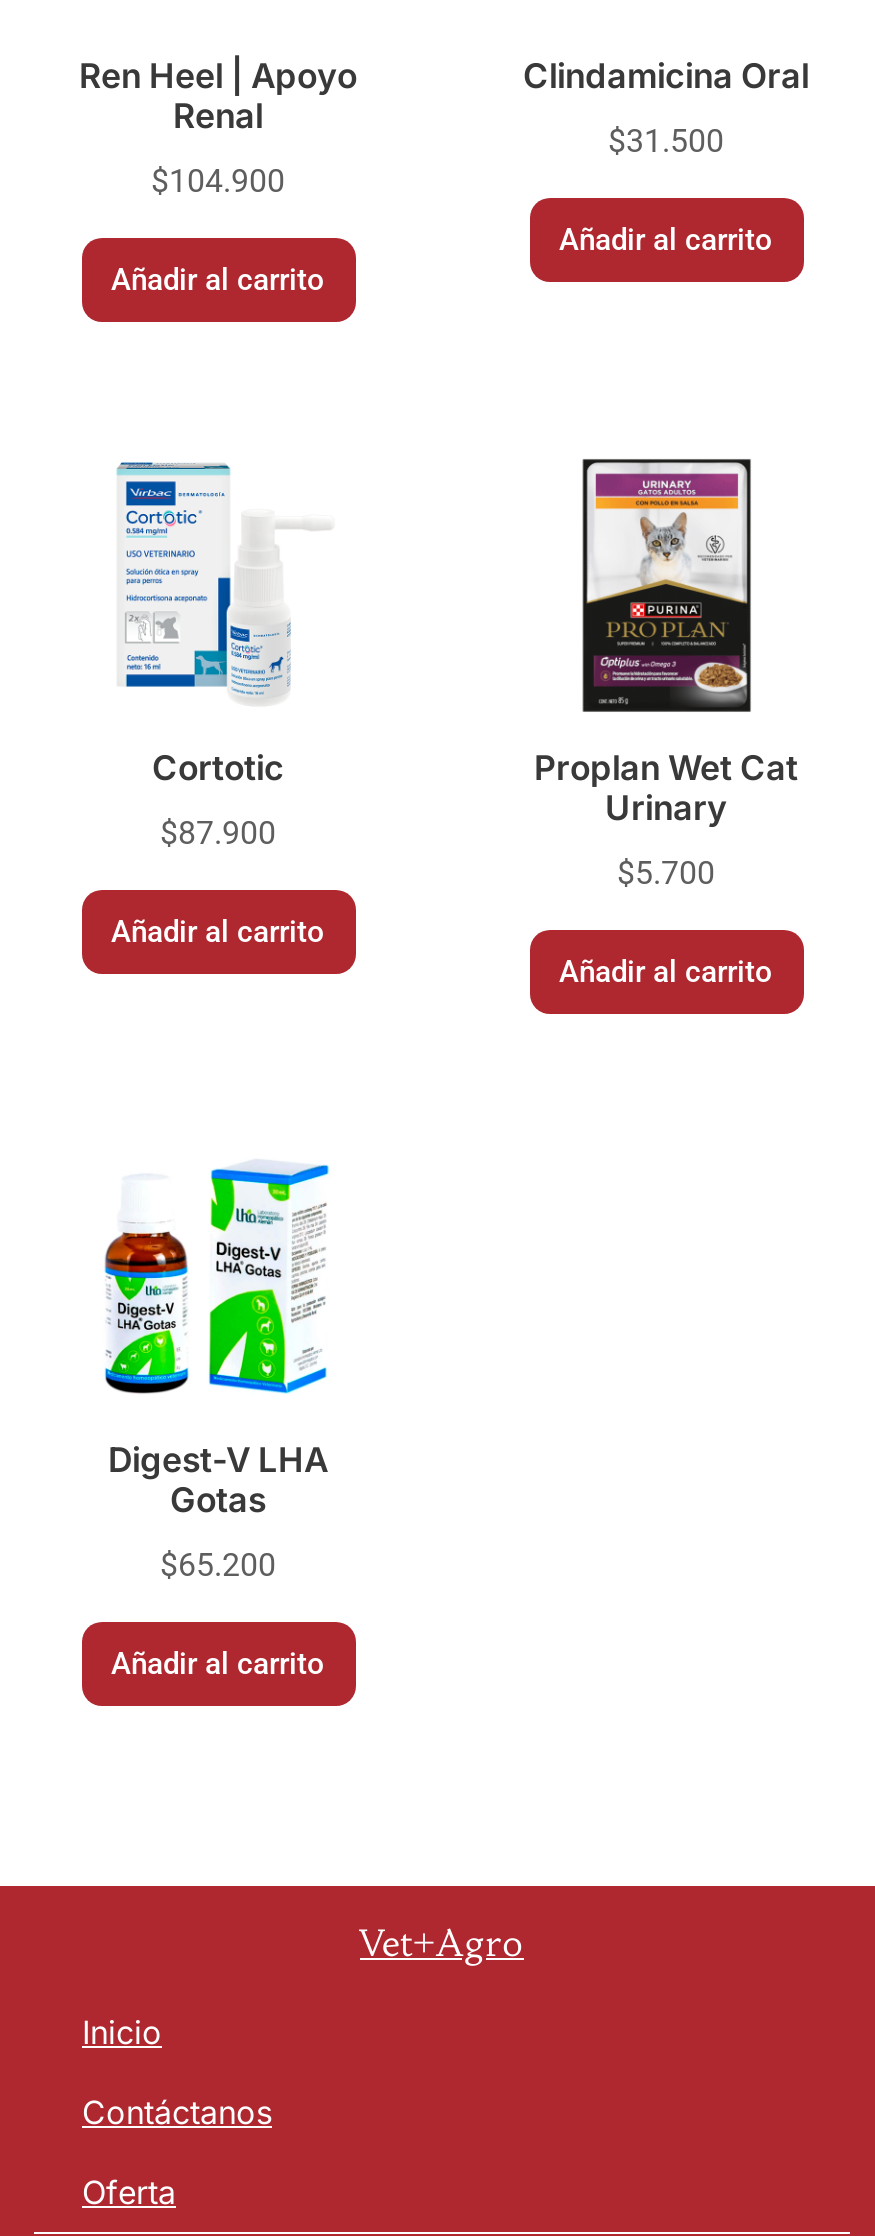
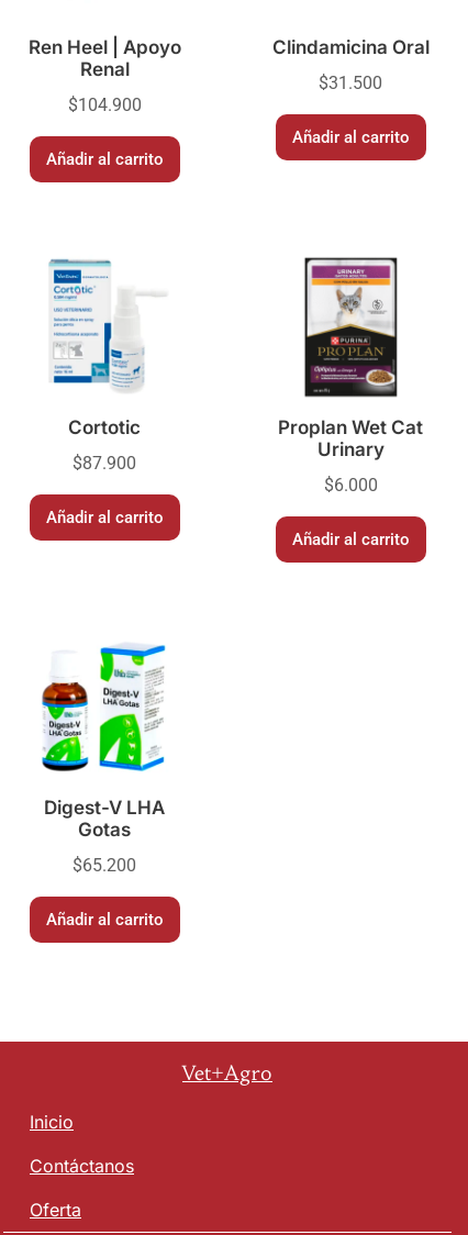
[617,854,715,892] $5.700 -> [324,475,377,496] $6.000

